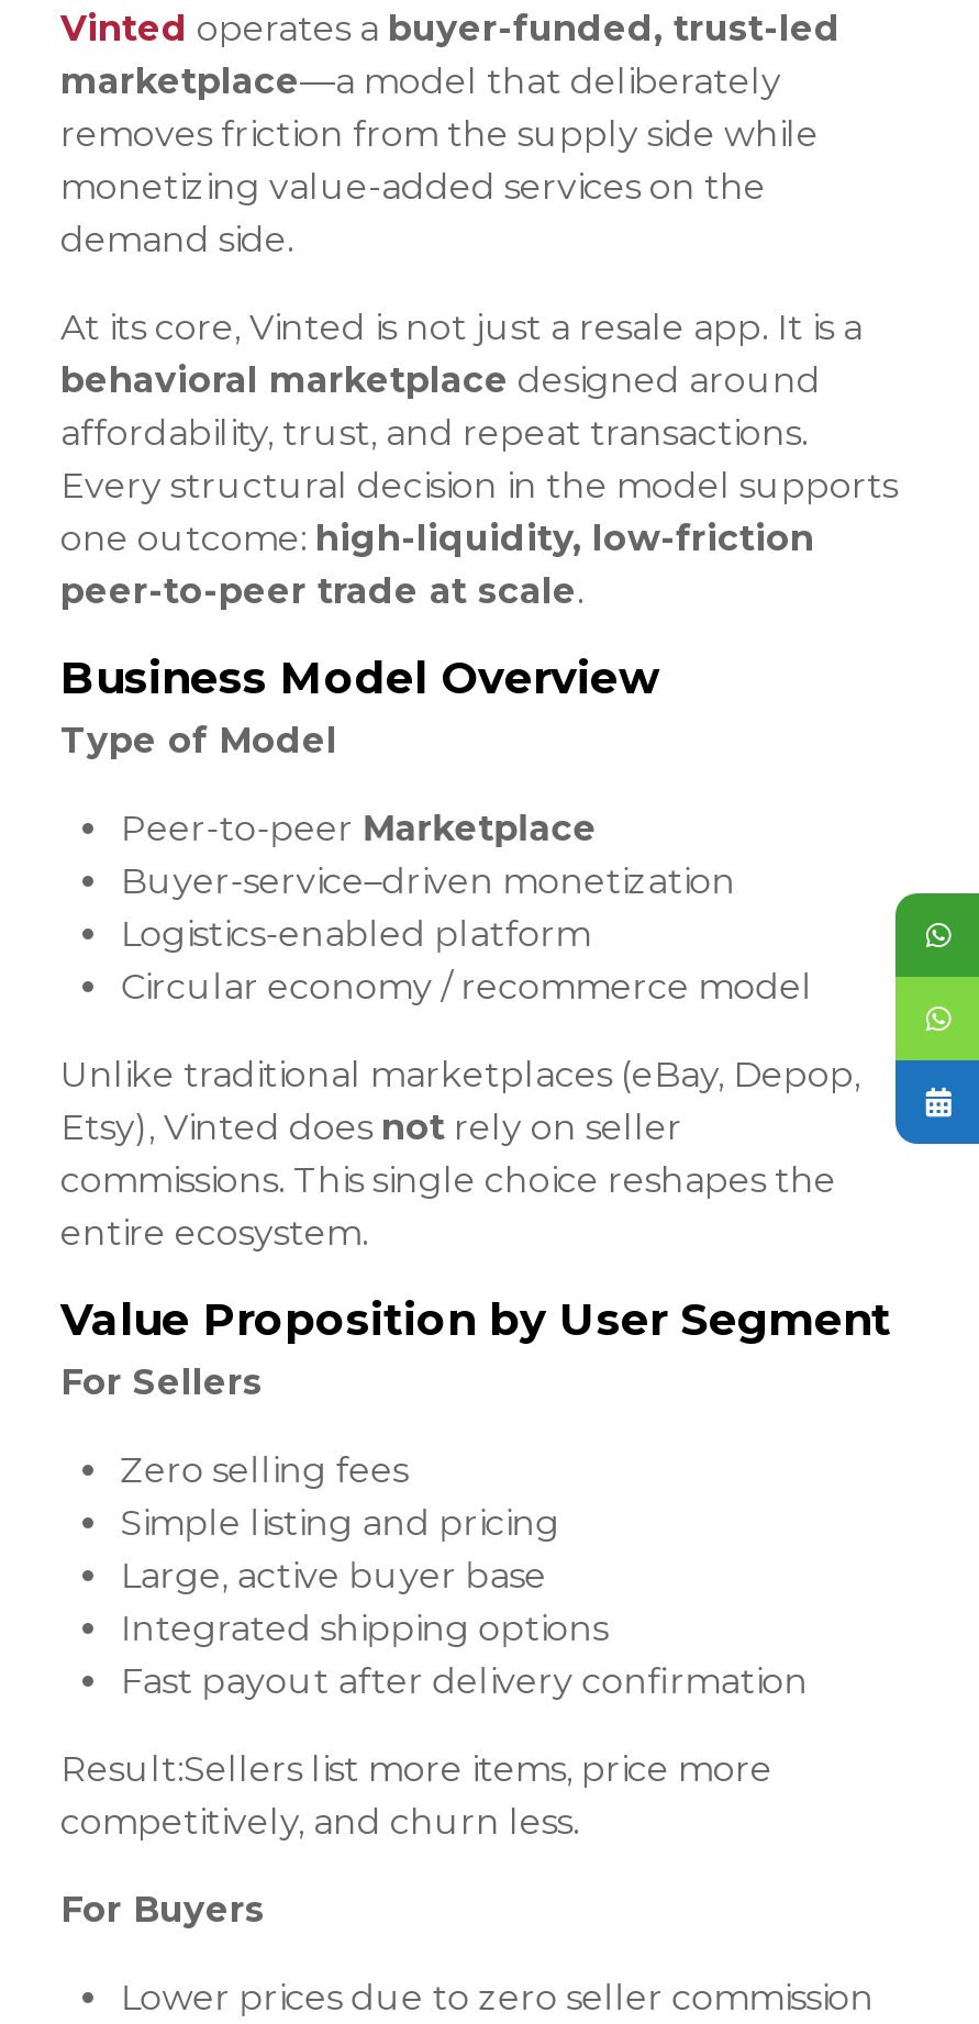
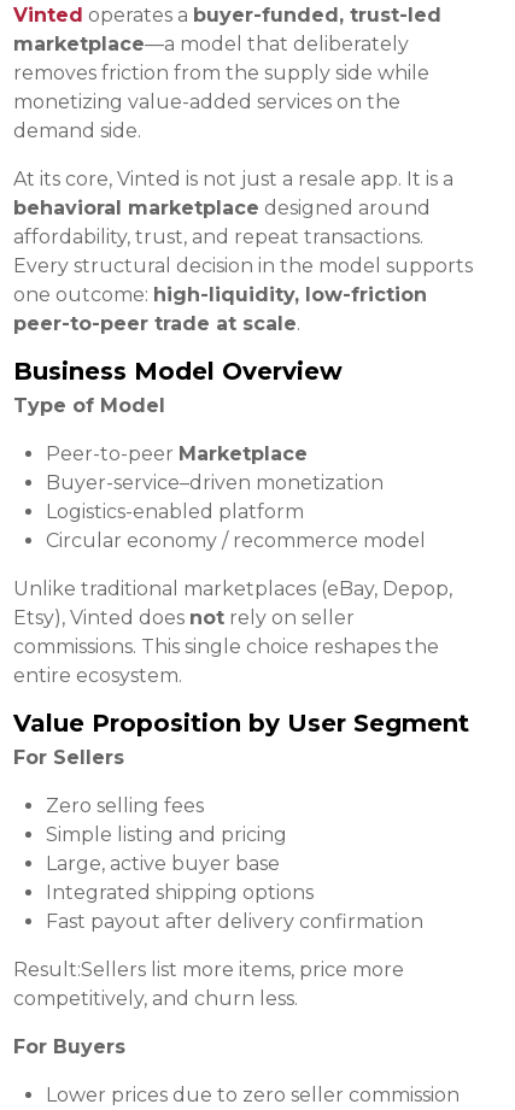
[893,890,972,1147] [image] -> none

